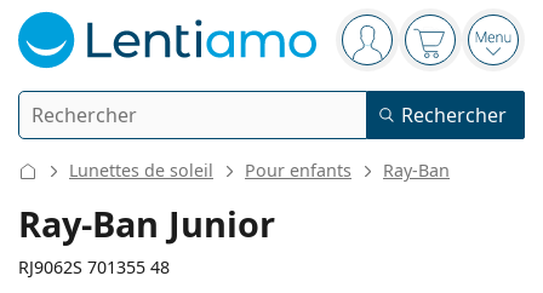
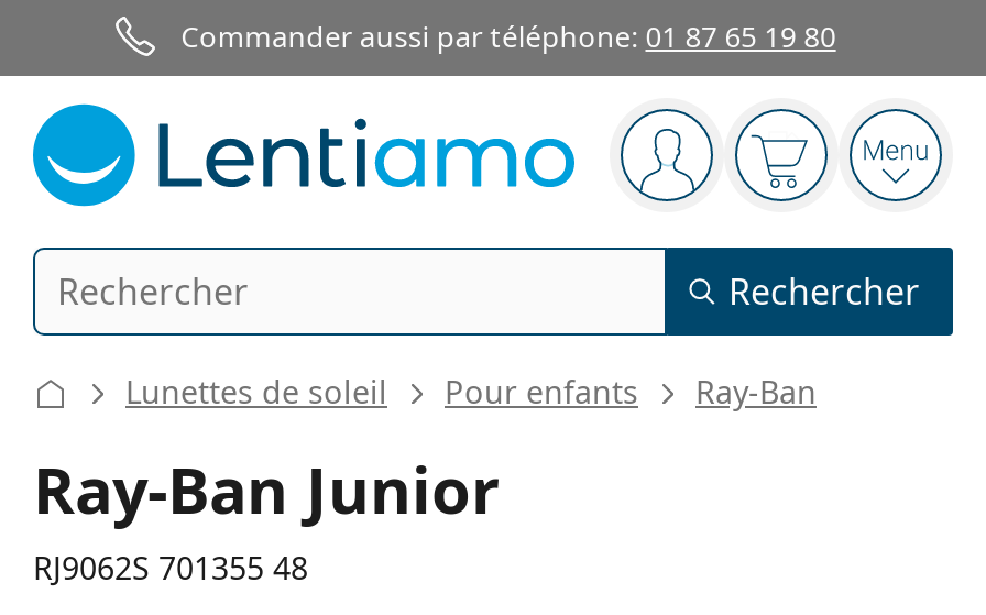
none -> [181,17,836,56] Commander aussi par téléphone: 01 87 65 19 80

